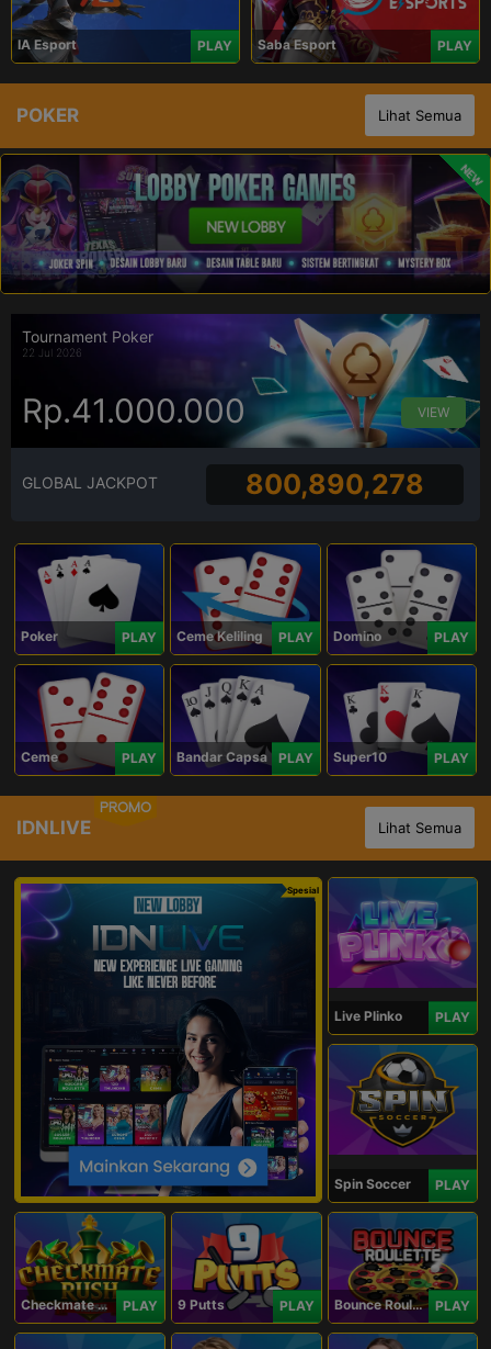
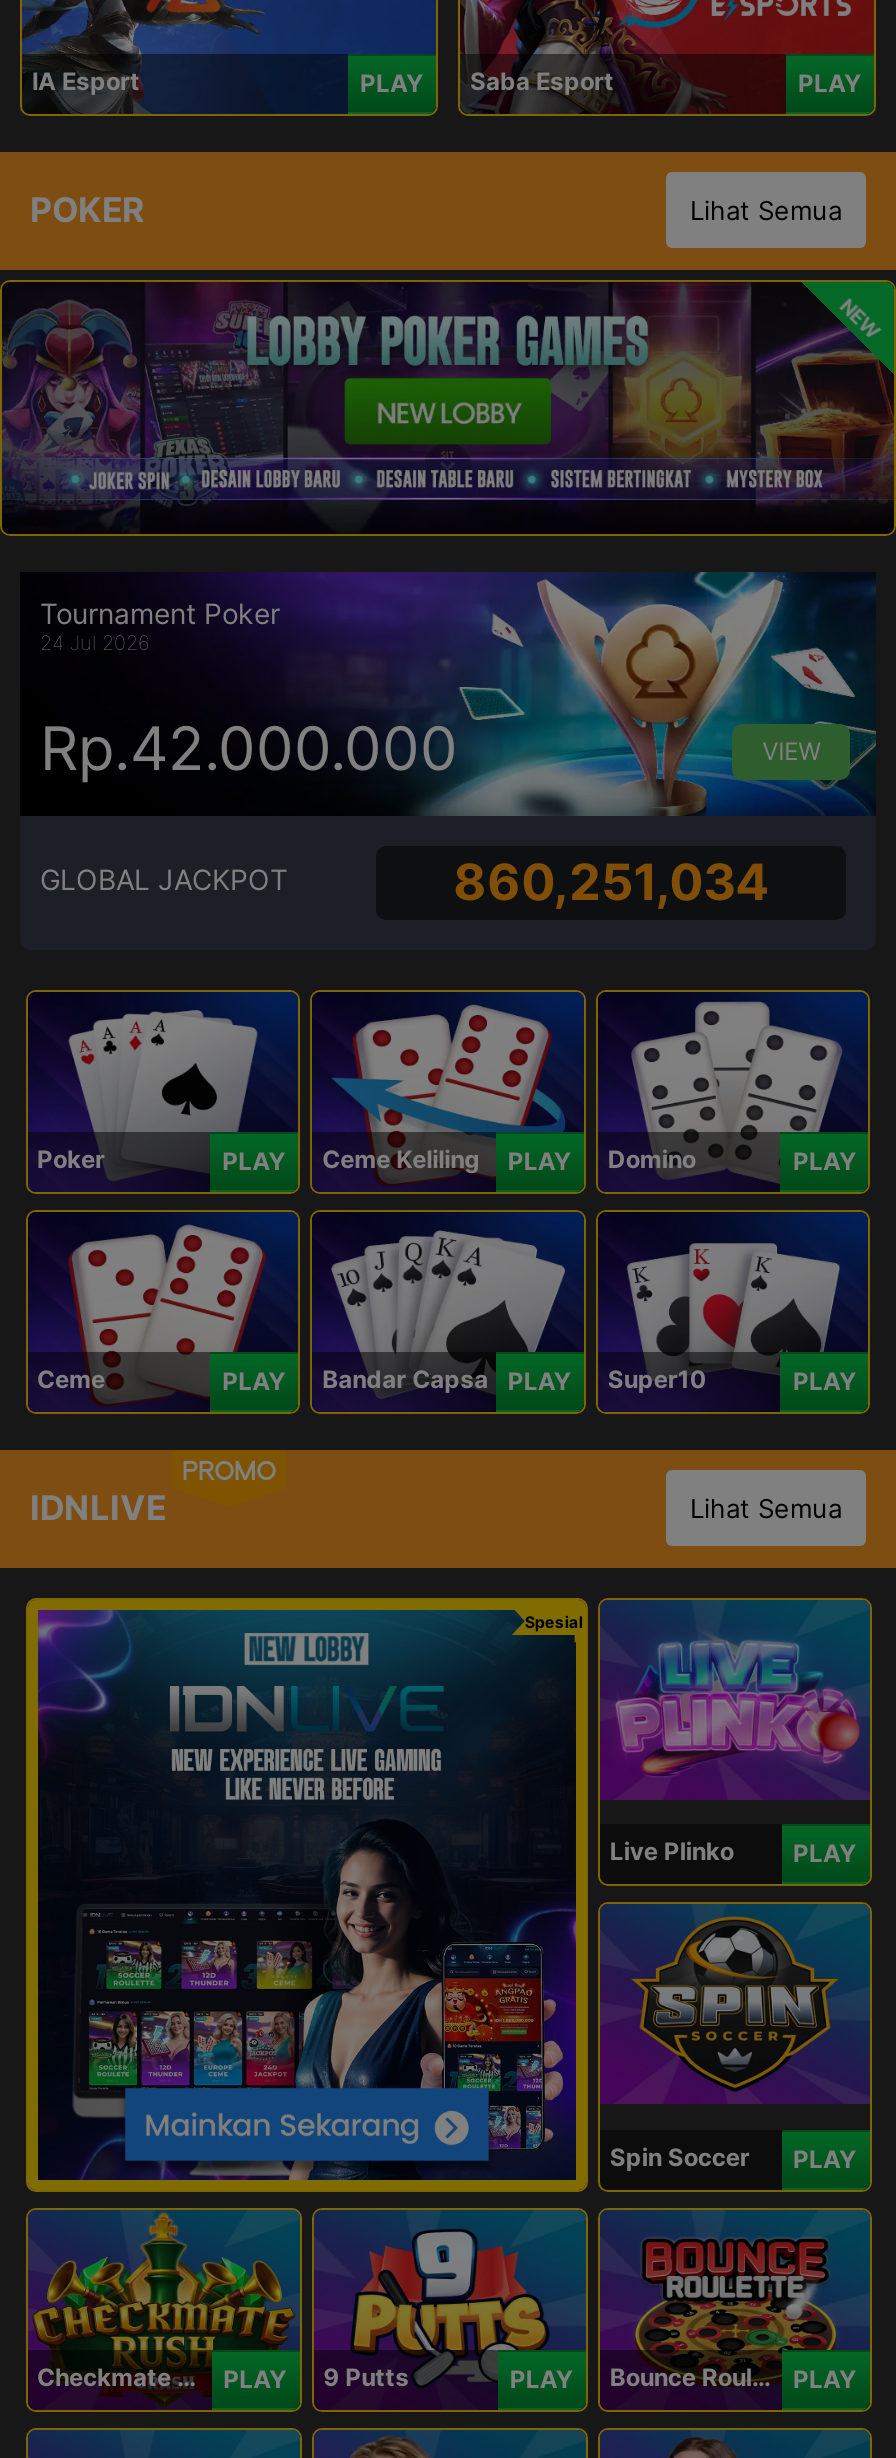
[22,346,82,359] 22 Jul 2026 -> [40,631,150,655] 24 Jul 2026
[22,391,245,430] Rp.41.000.000 -> [40,712,458,784] Rp.42.000.000
[246,467,424,500] 800,890,278 -> [453,851,769,911] 860,251,034

